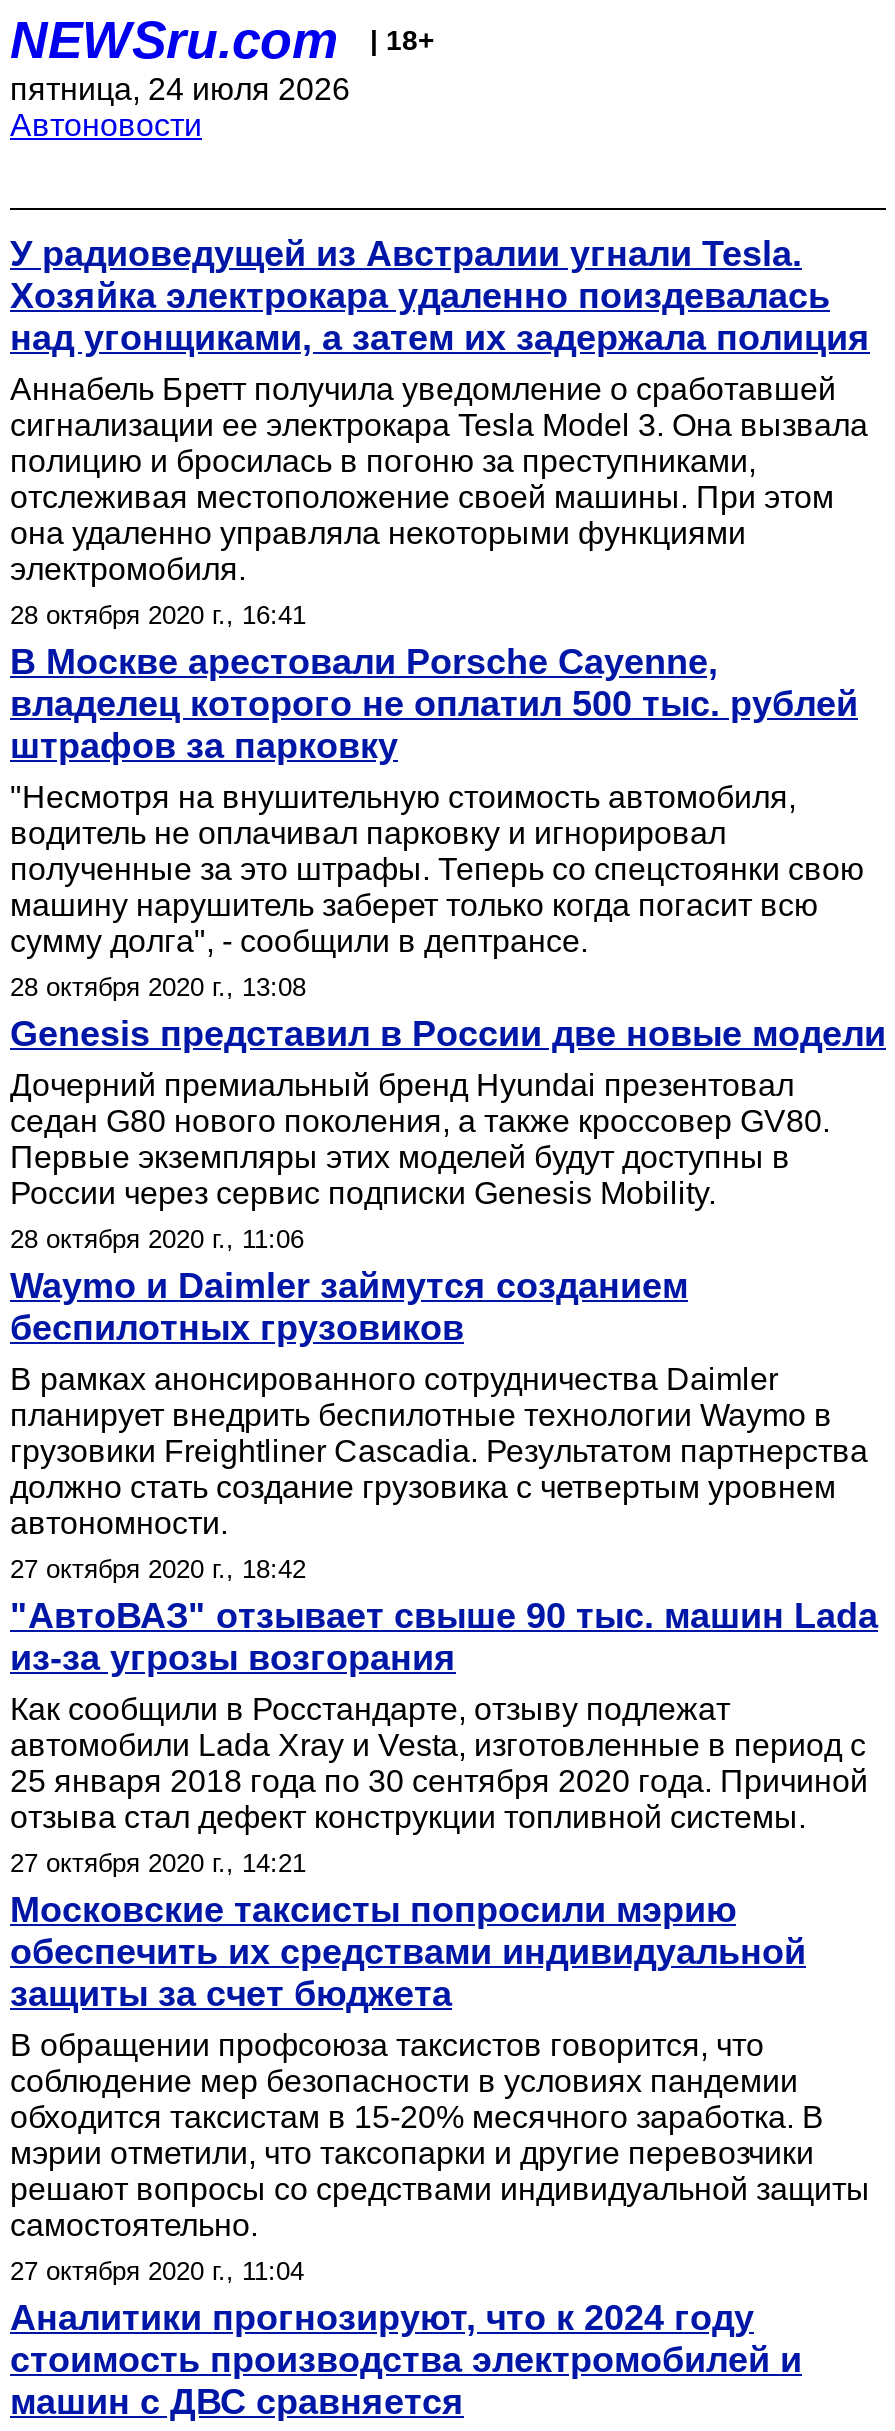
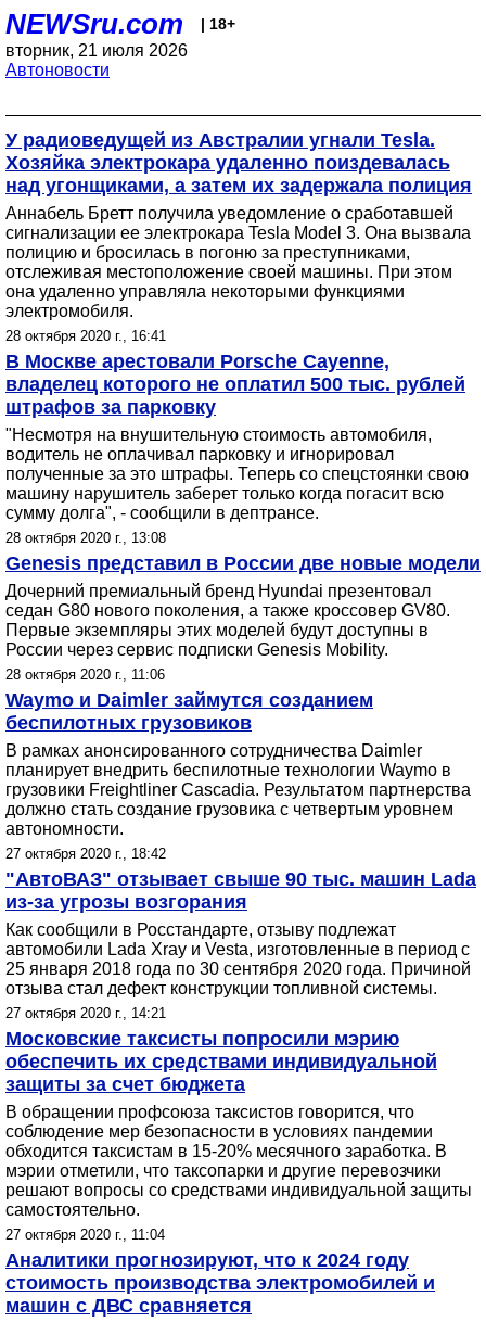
[10,72,350,106] пятница, 24 июля 2026 -> [5,41,188,60] вторник, 21 июля 2026

